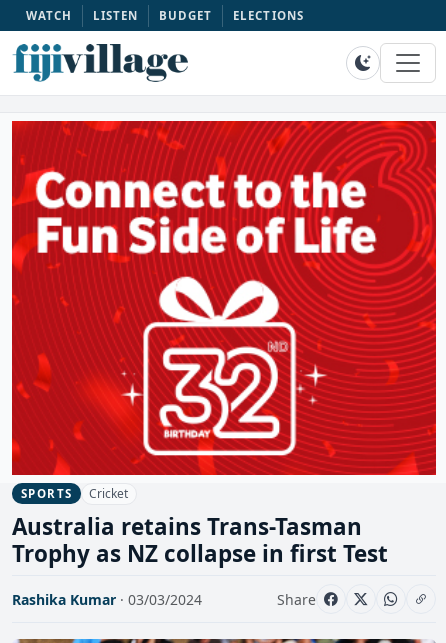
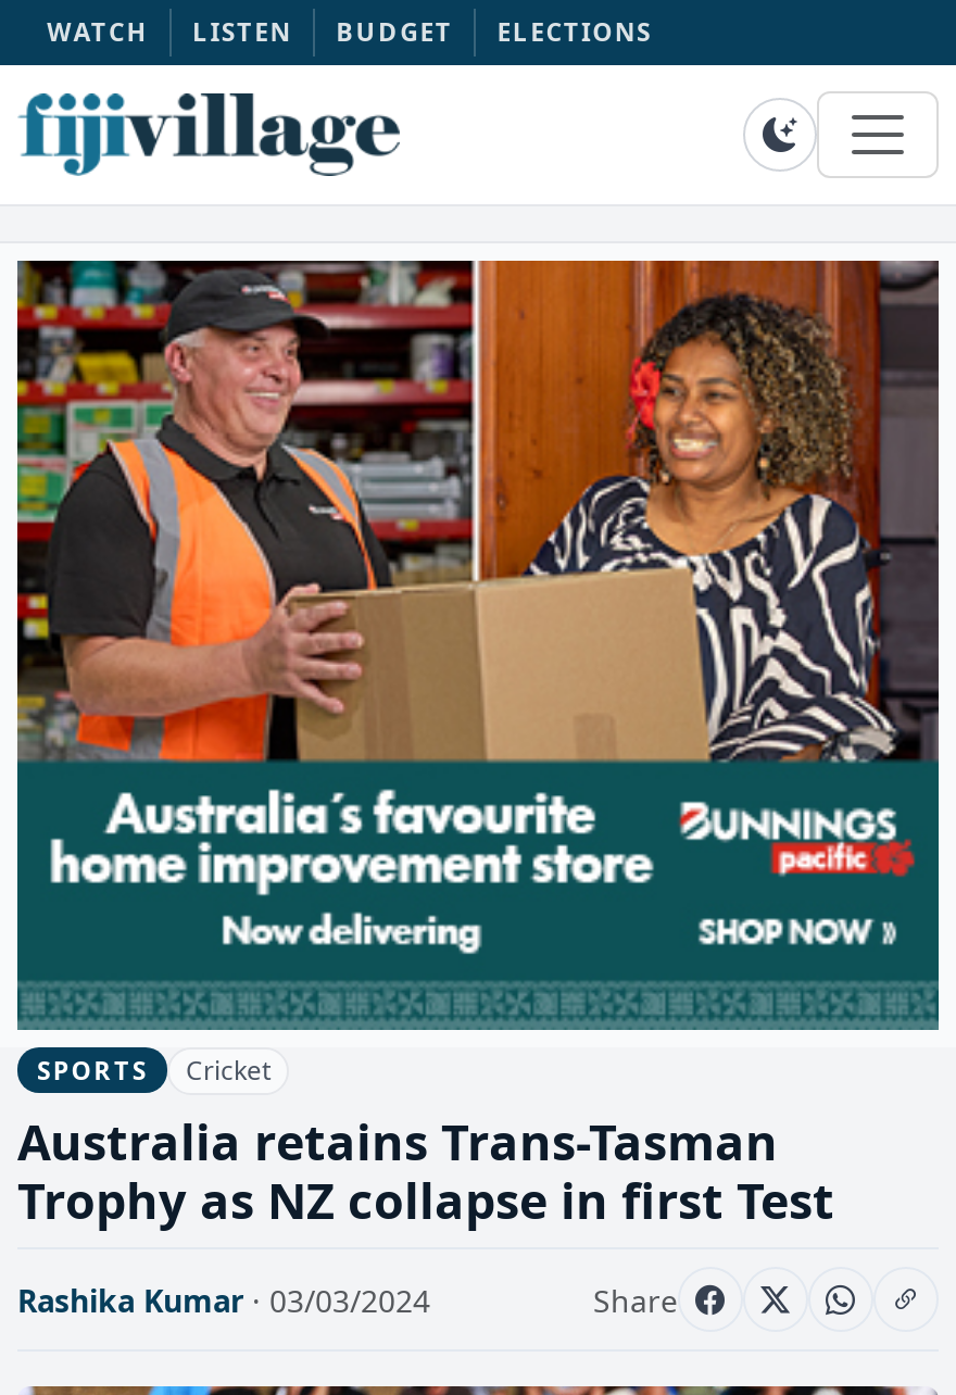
[11,120,437,476] [image] -> [15,259,941,1032] [image]

